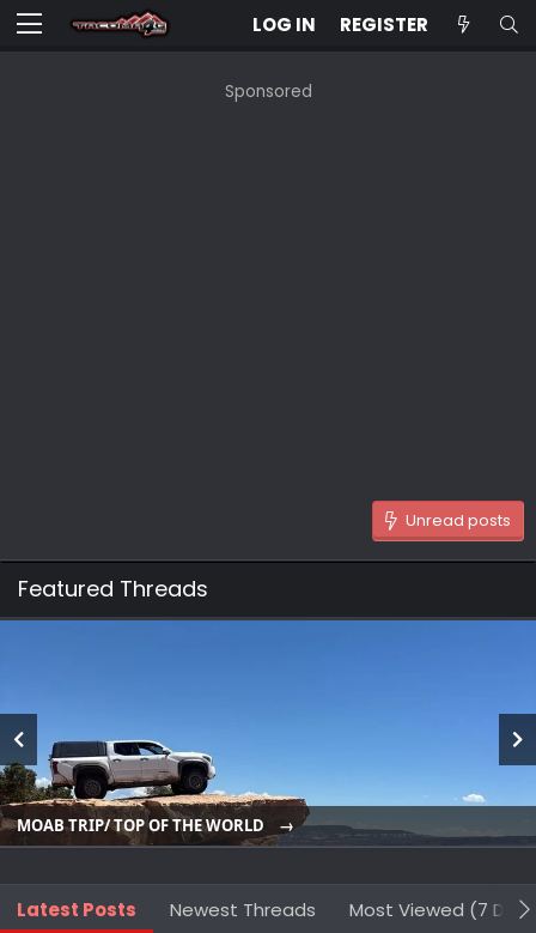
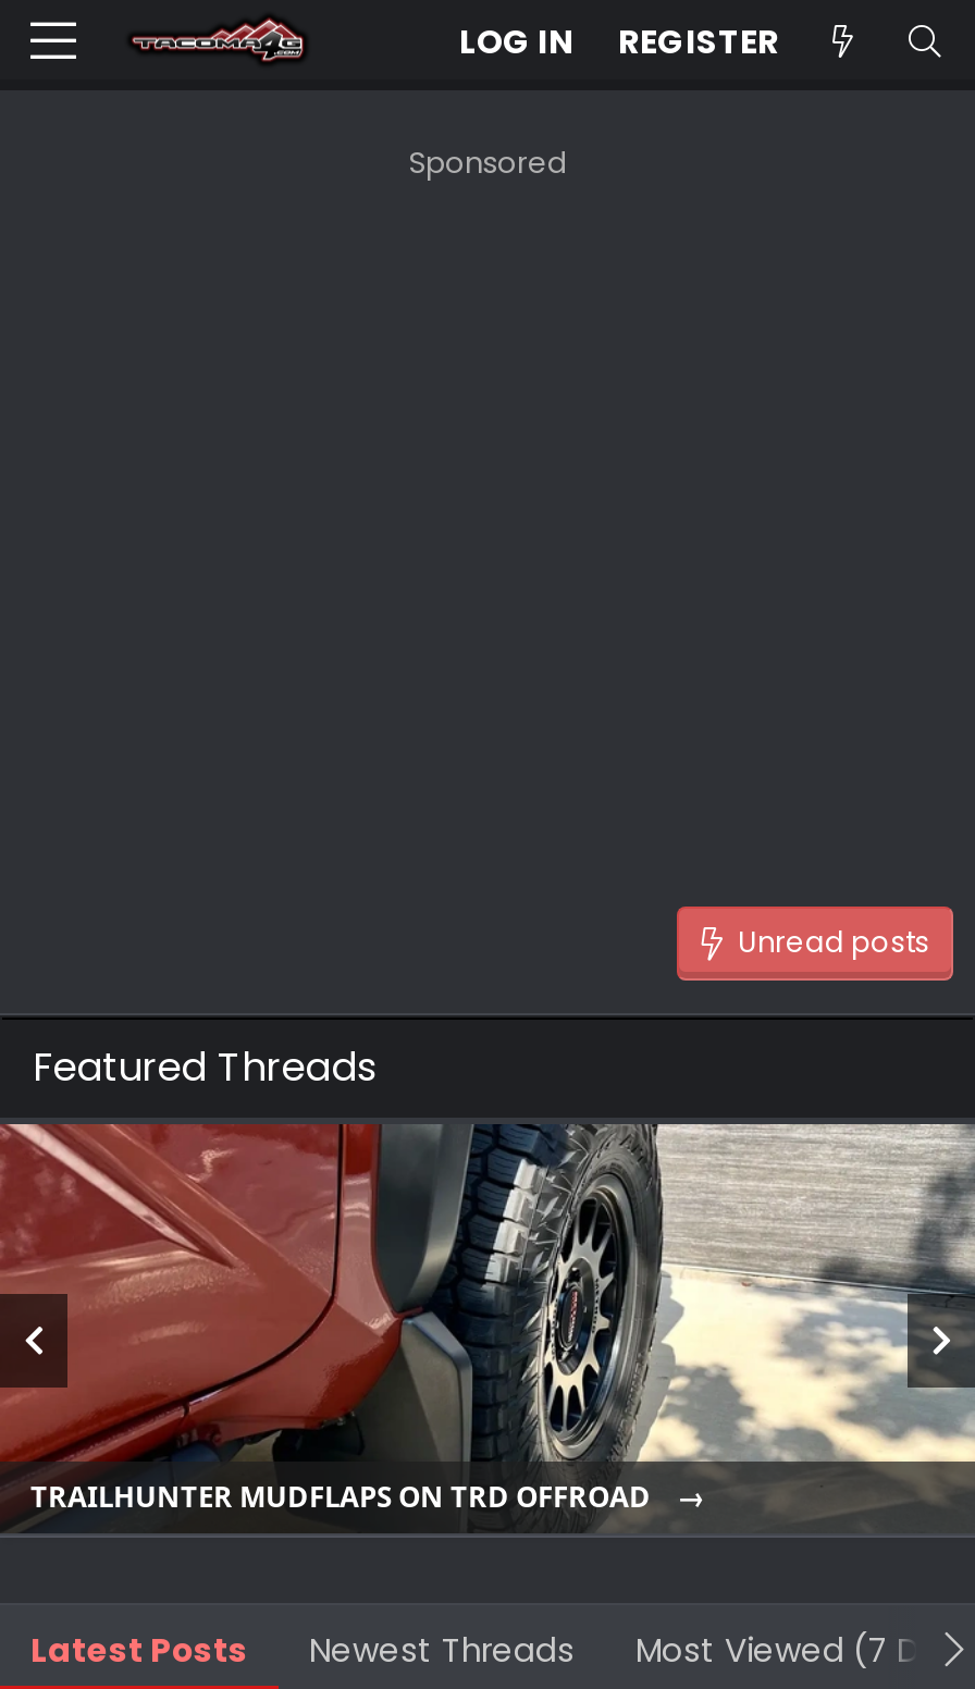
[4,619,532,843] [image] | MOAB TRIP/ TOP OF THE WORLD -> [7,1122,968,1527] [image] | TRAILHUNTER MUDFLAPS ON TRD OFFROAD

